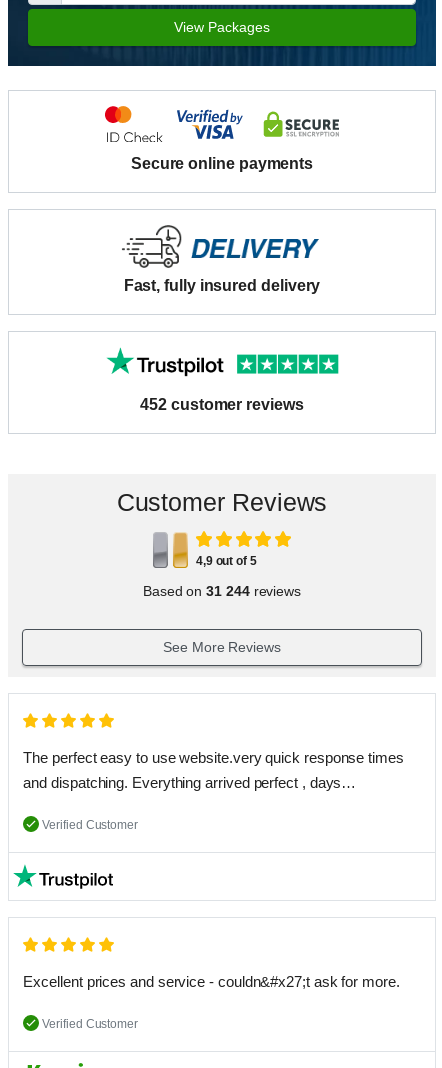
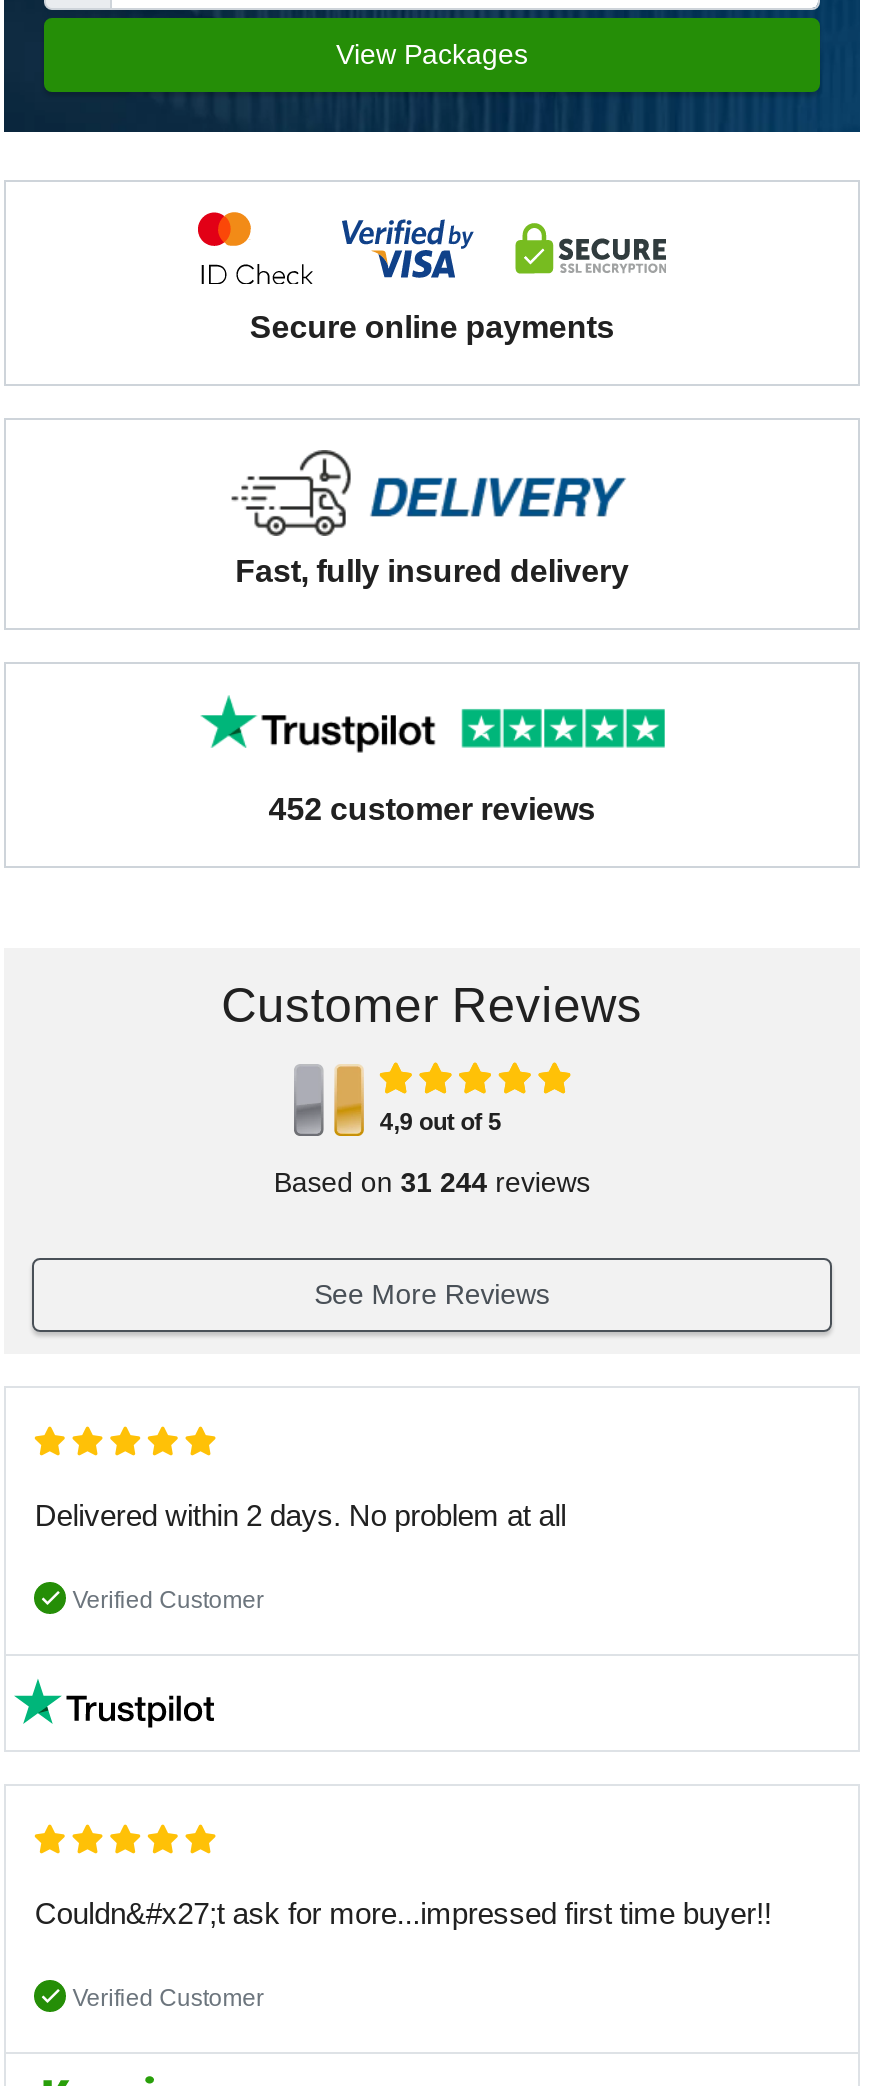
[23,749,404,791] The perfect easy to use website.very quick response times | and dispatching. Everything arrived perfect , days… -> [35,1498,566,1532] Delivered within 2 days. No problem at all
[23,973,400,990] Excellent prices and service - couldn&#x27;t ask for more. -> [35,1895,772,1929] Couldn&#x27;t ask for more...impressed first time buyer!!

